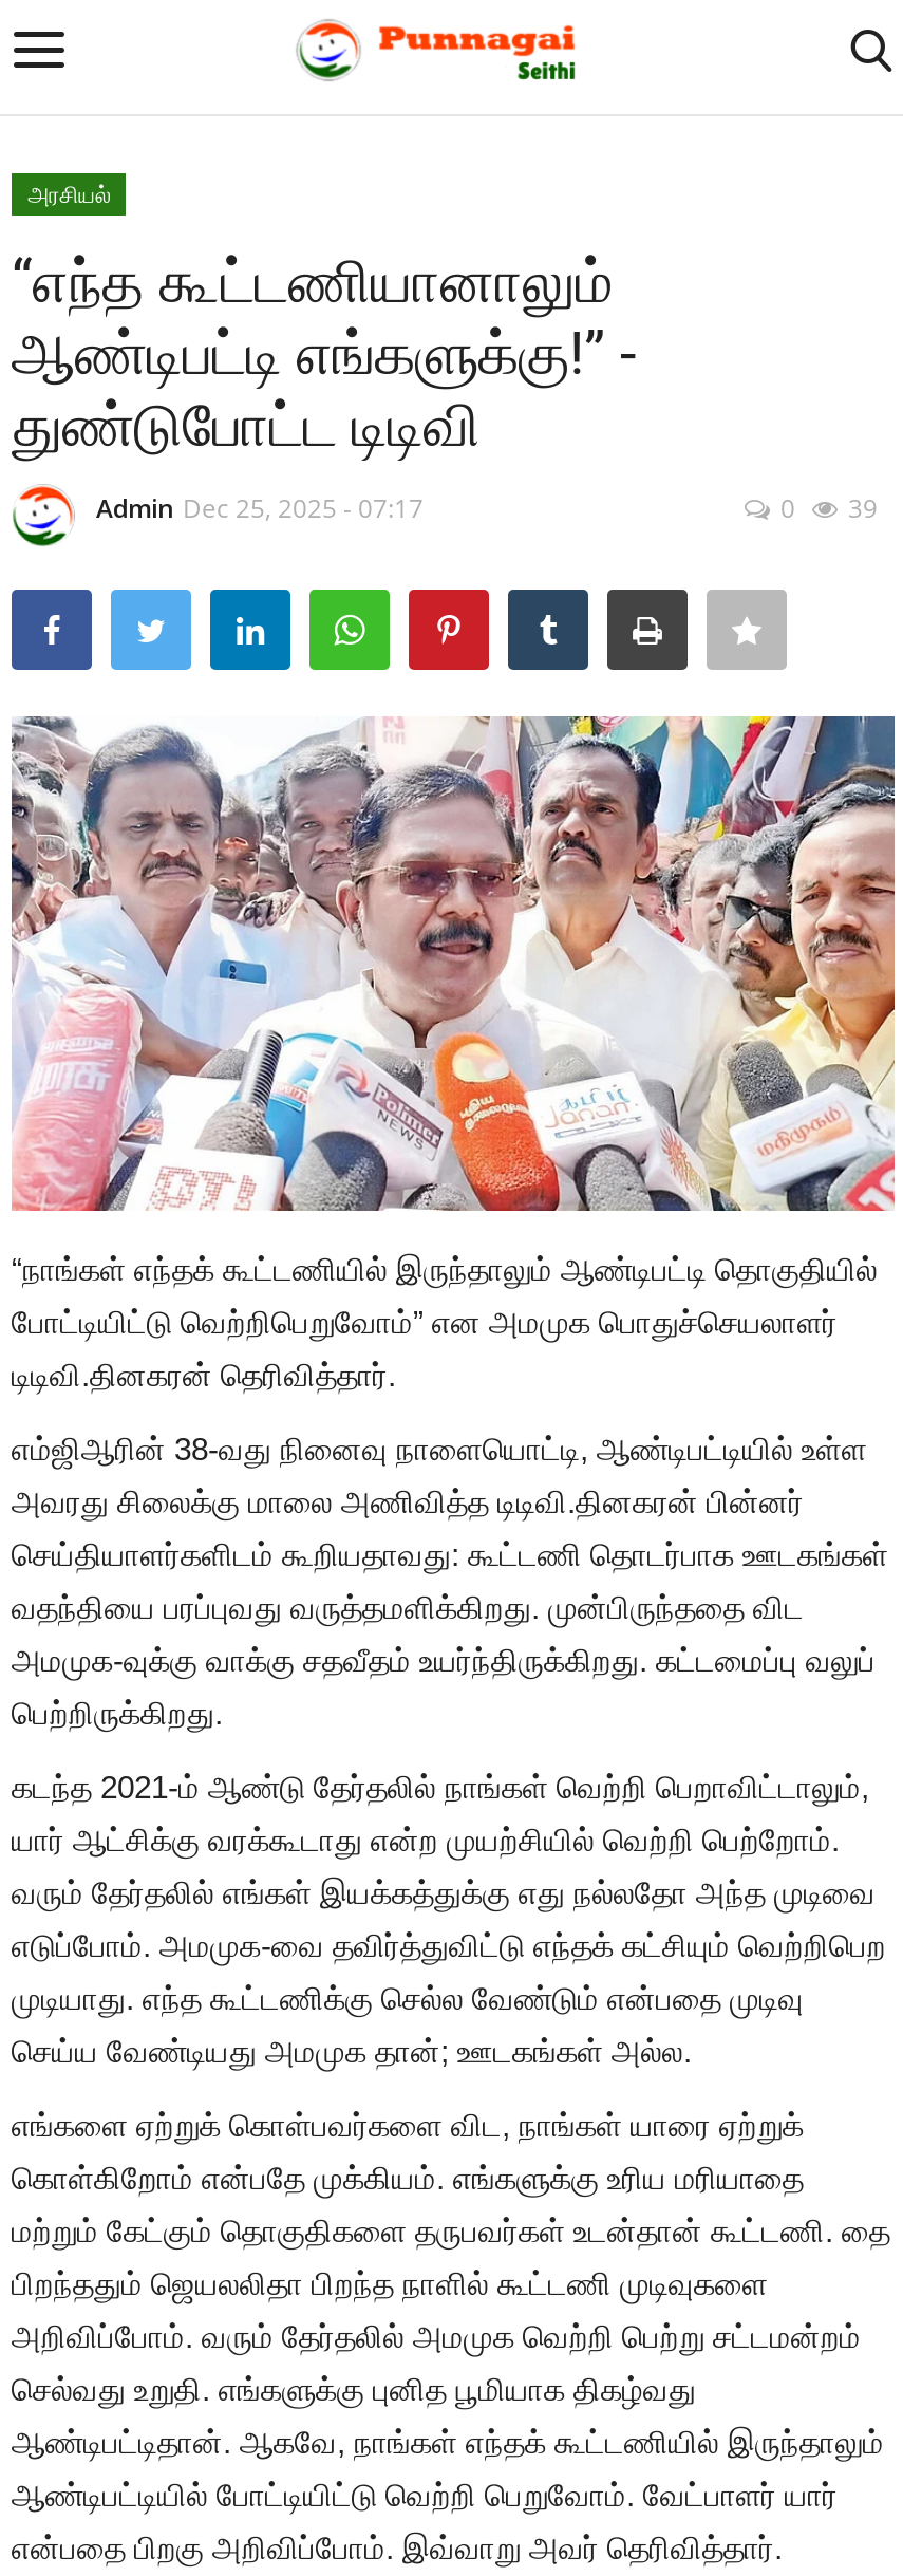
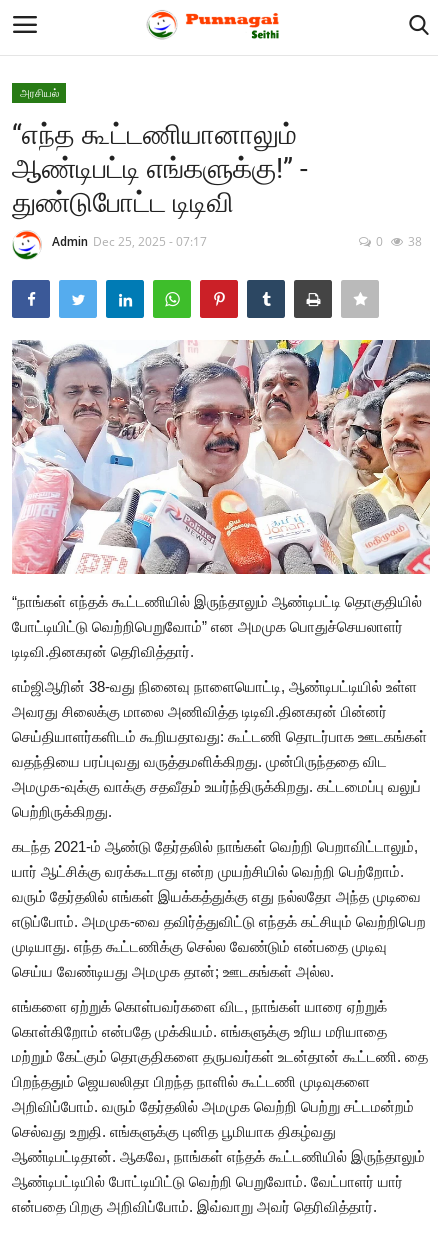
[780,490,878,526] 0 39 -> [376,233,422,250] 0 38

